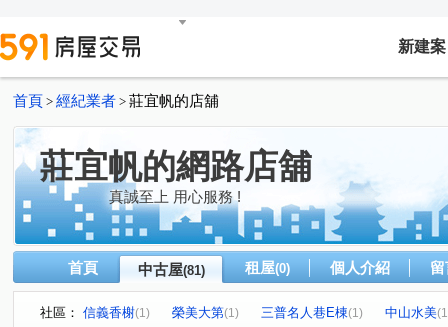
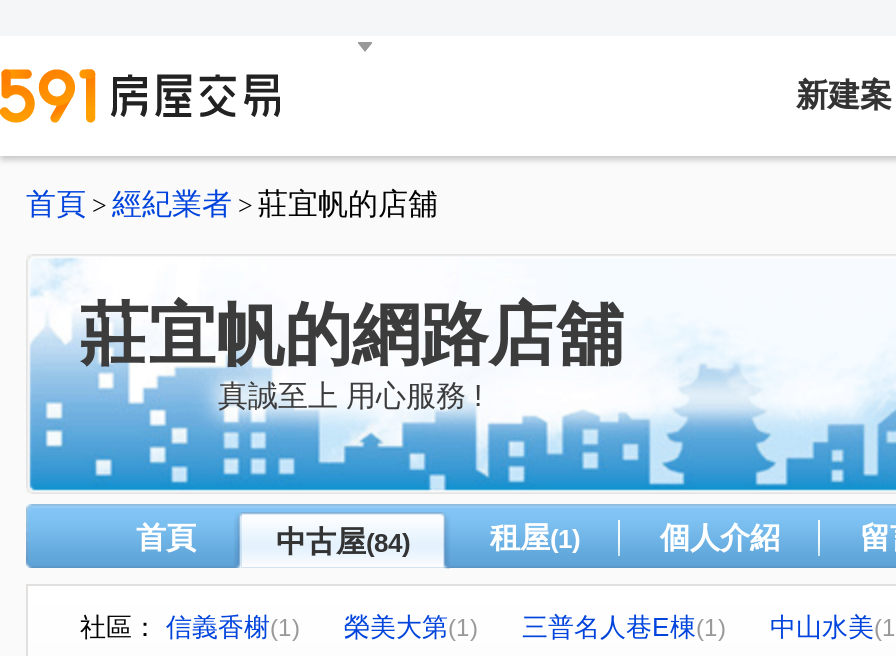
[138,261,205,278] 中古屋(81) -> [276,524,410,558] 中古屋(84)
[245,259,290,276] 租屋(0) -> [490,520,580,554] 租屋(1)

